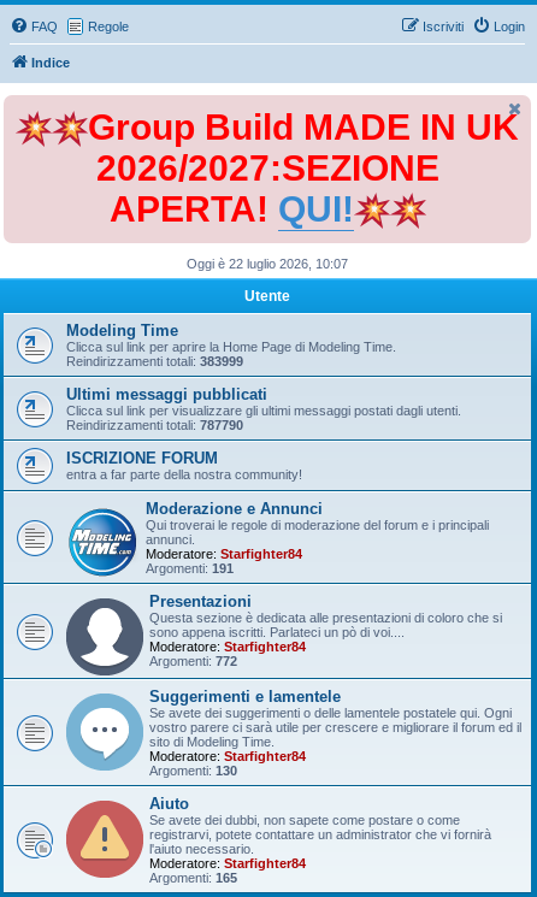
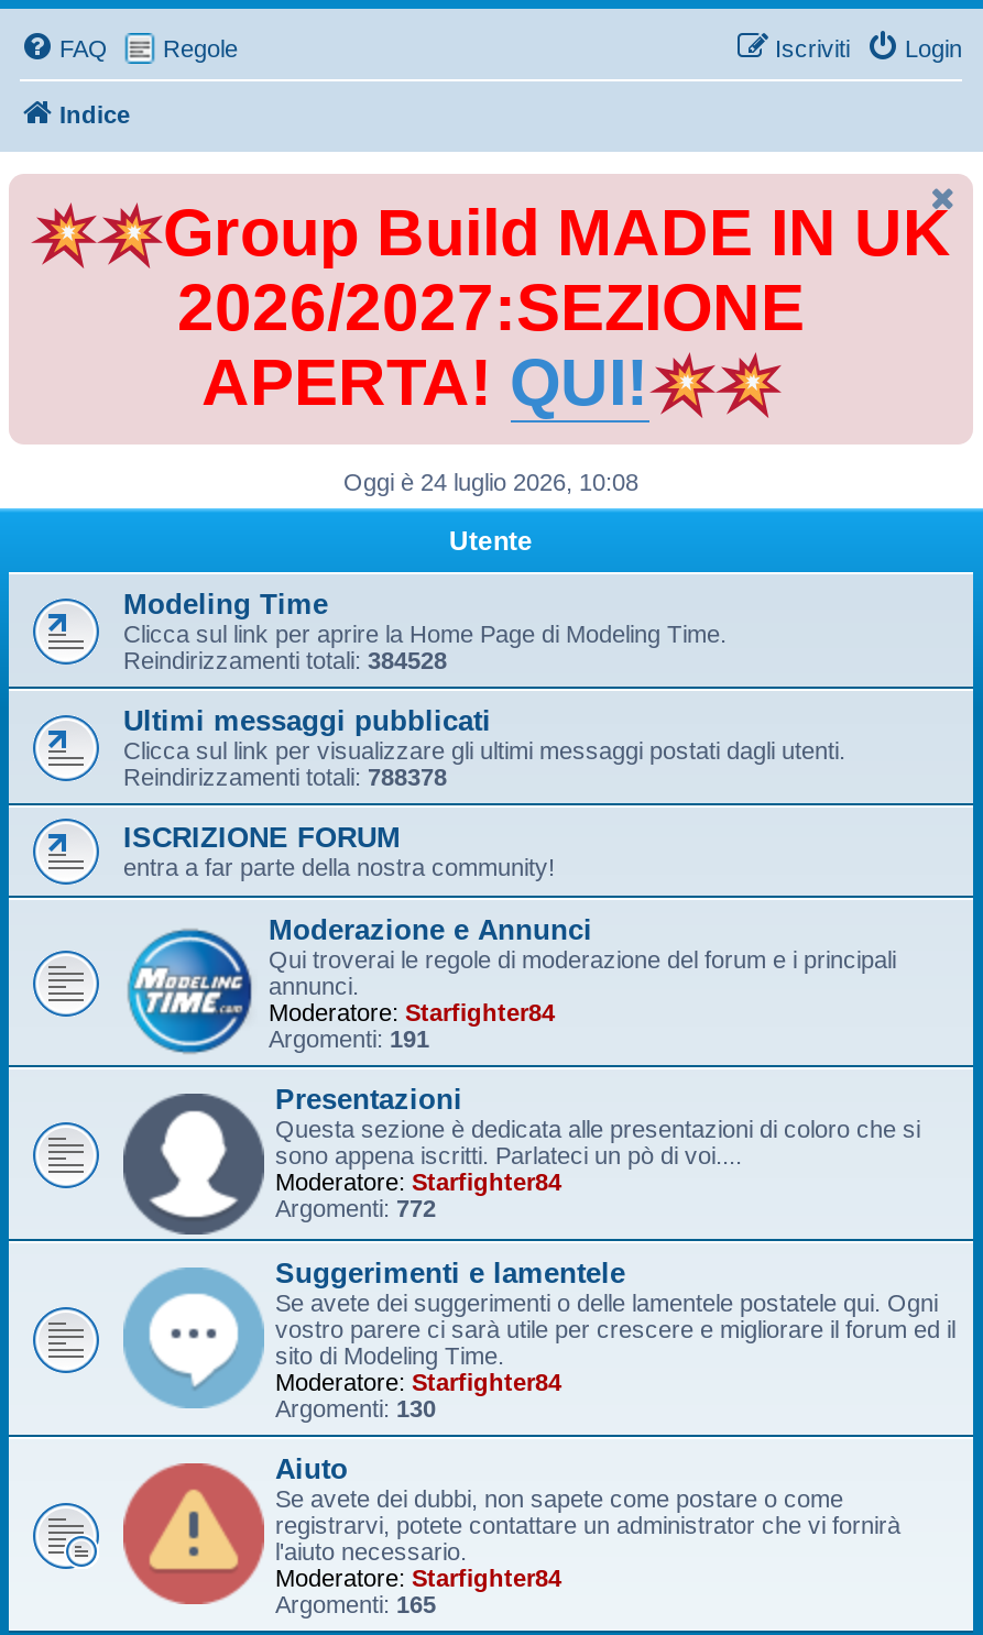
[187,256,348,271] Oggi è 22 luglio 2026, 10:07 -> [343,469,638,495] Oggi è 24 luglio 2026, 10:08
[66,354,243,368] Reindirizzamenti totali: 383999 -> [123,647,447,673] Reindirizzamenti totali: 384528
[66,418,243,432] Reindirizzamenti totali: 787790 -> [123,764,447,790] Reindirizzamenti totali: 788378

